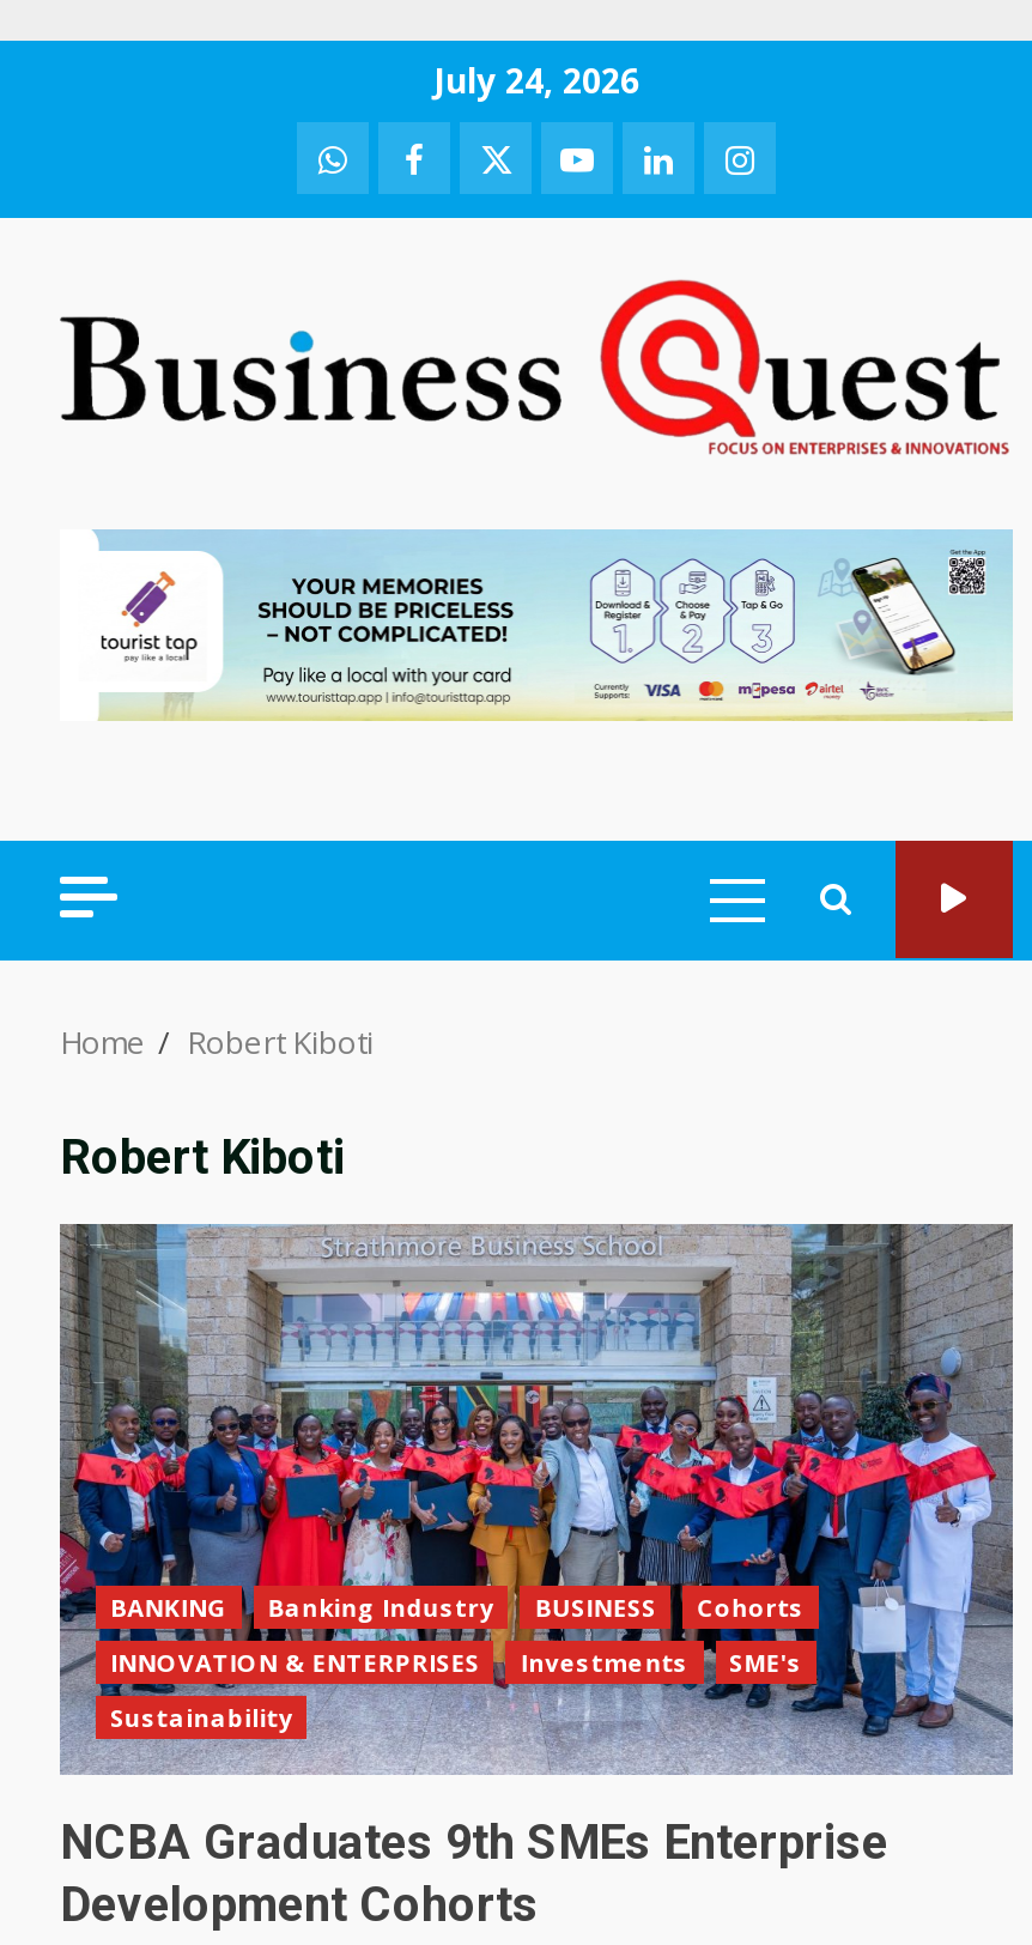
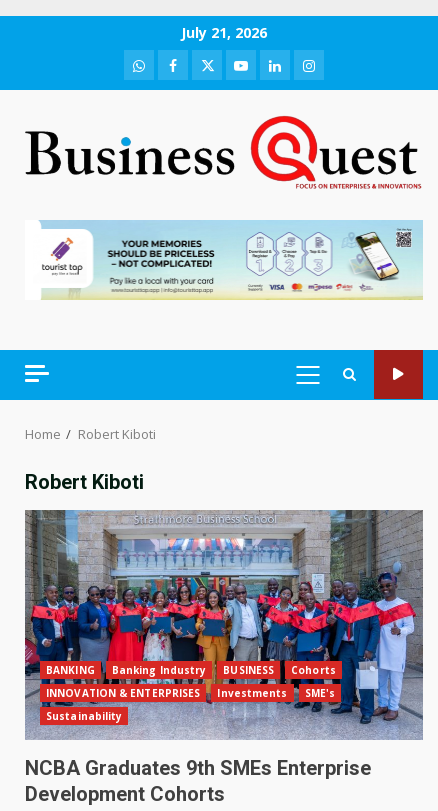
[433,57,639,103] July 24, 2026 -> [181,23,267,42] July 21, 2026

